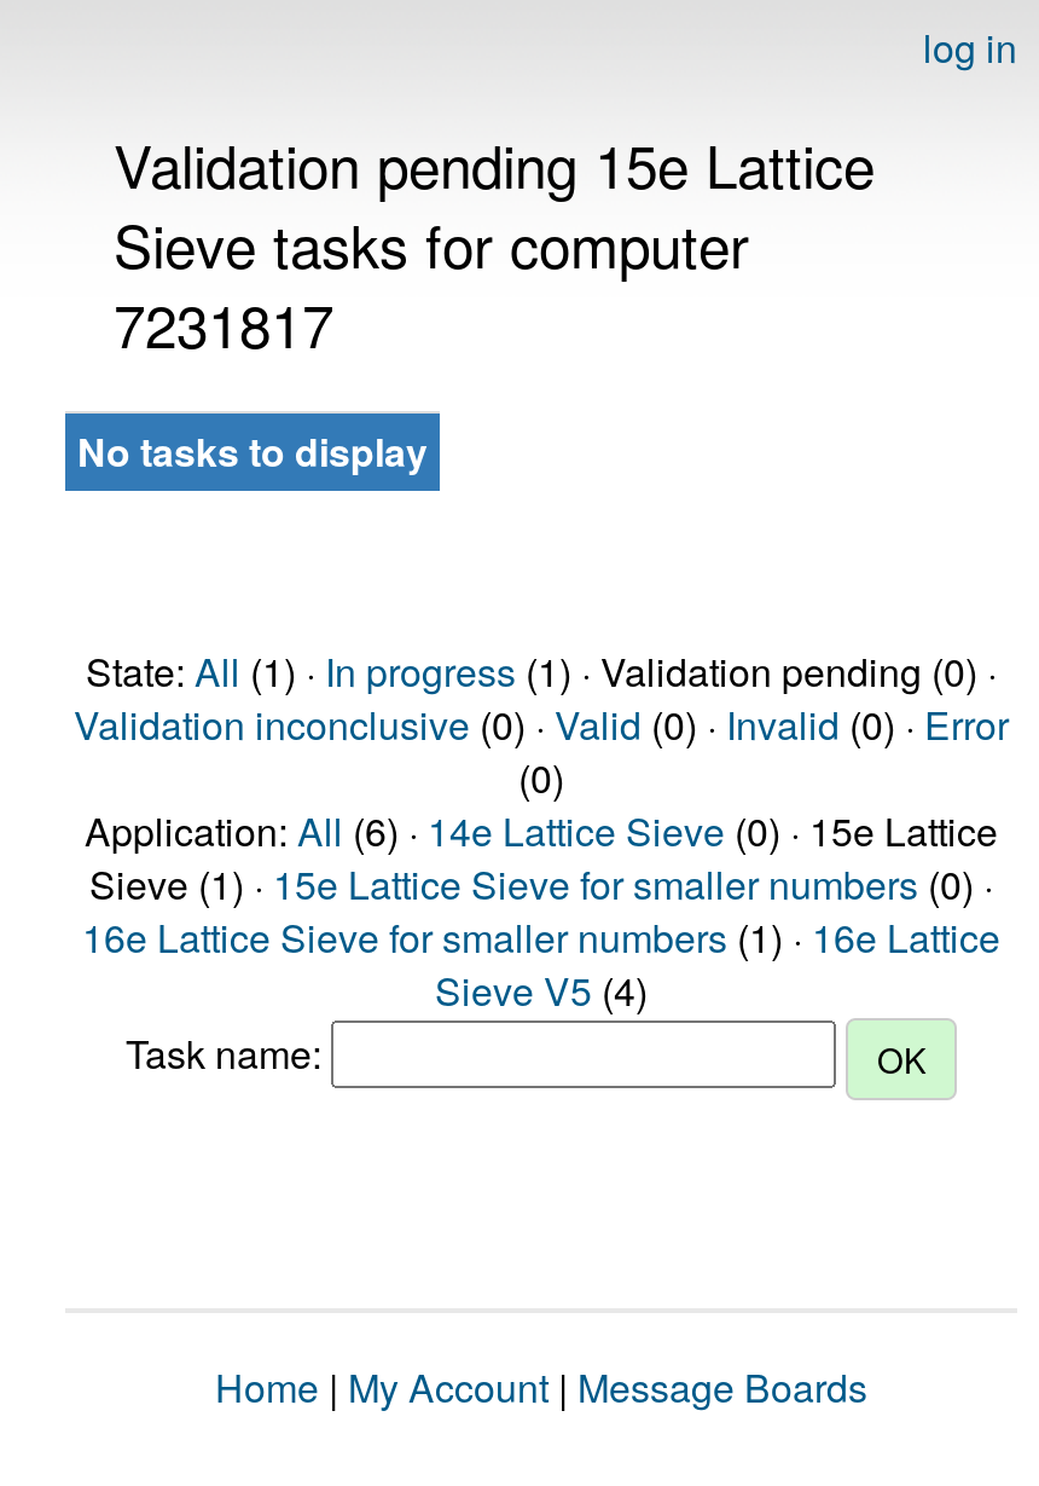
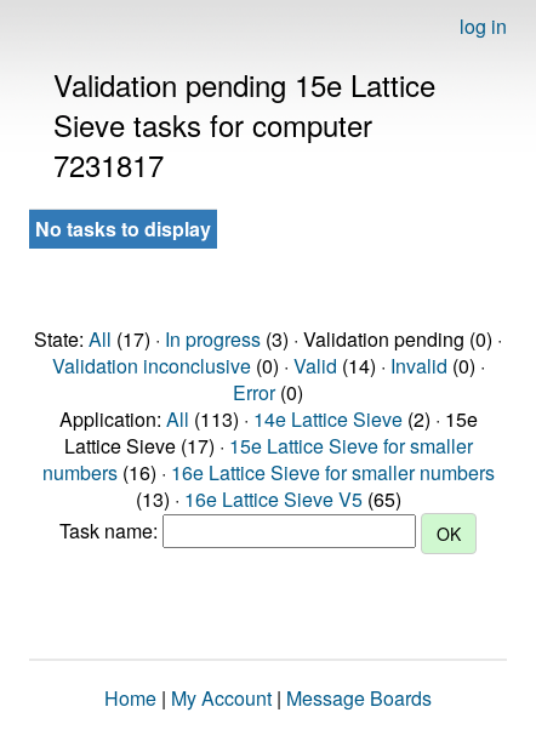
[74,643,1009,1018] State: All (1) · In progress (1) · Validation pending (0) · | Validation inconclusive (0) · Valid (0) · Invalid (0) · Error | (0) | Application: All (6) · 14e Lattice Sieve (0) · 15e Lattice | Sieve (1) · 15e Lattice Sieve for smaller numbers (0) · | 16e Lattice Sieve for smaller numbers (1) · 16e Lattice | Sieve V5 (4) -> [34,325,502,513] State: All (17) · In progress (3) · Validation pending (0) · | Validation inconclusive (0) · Valid (14) · Invalid (0) · | Error (0) | Application: All (113) · 14e Lattice Sieve (2) · 15e | Lattice Sieve (17) · 15e Lattice Sieve for smaller | numbers (16) · 16e Lattice Sieve for smaller numbers | (13) · 16e Lattice Sieve V5 (65)

